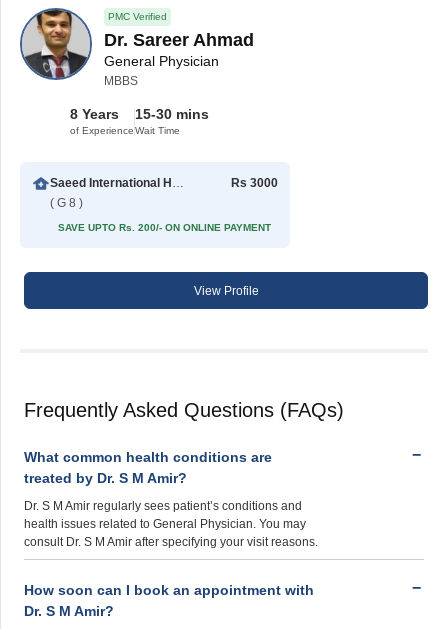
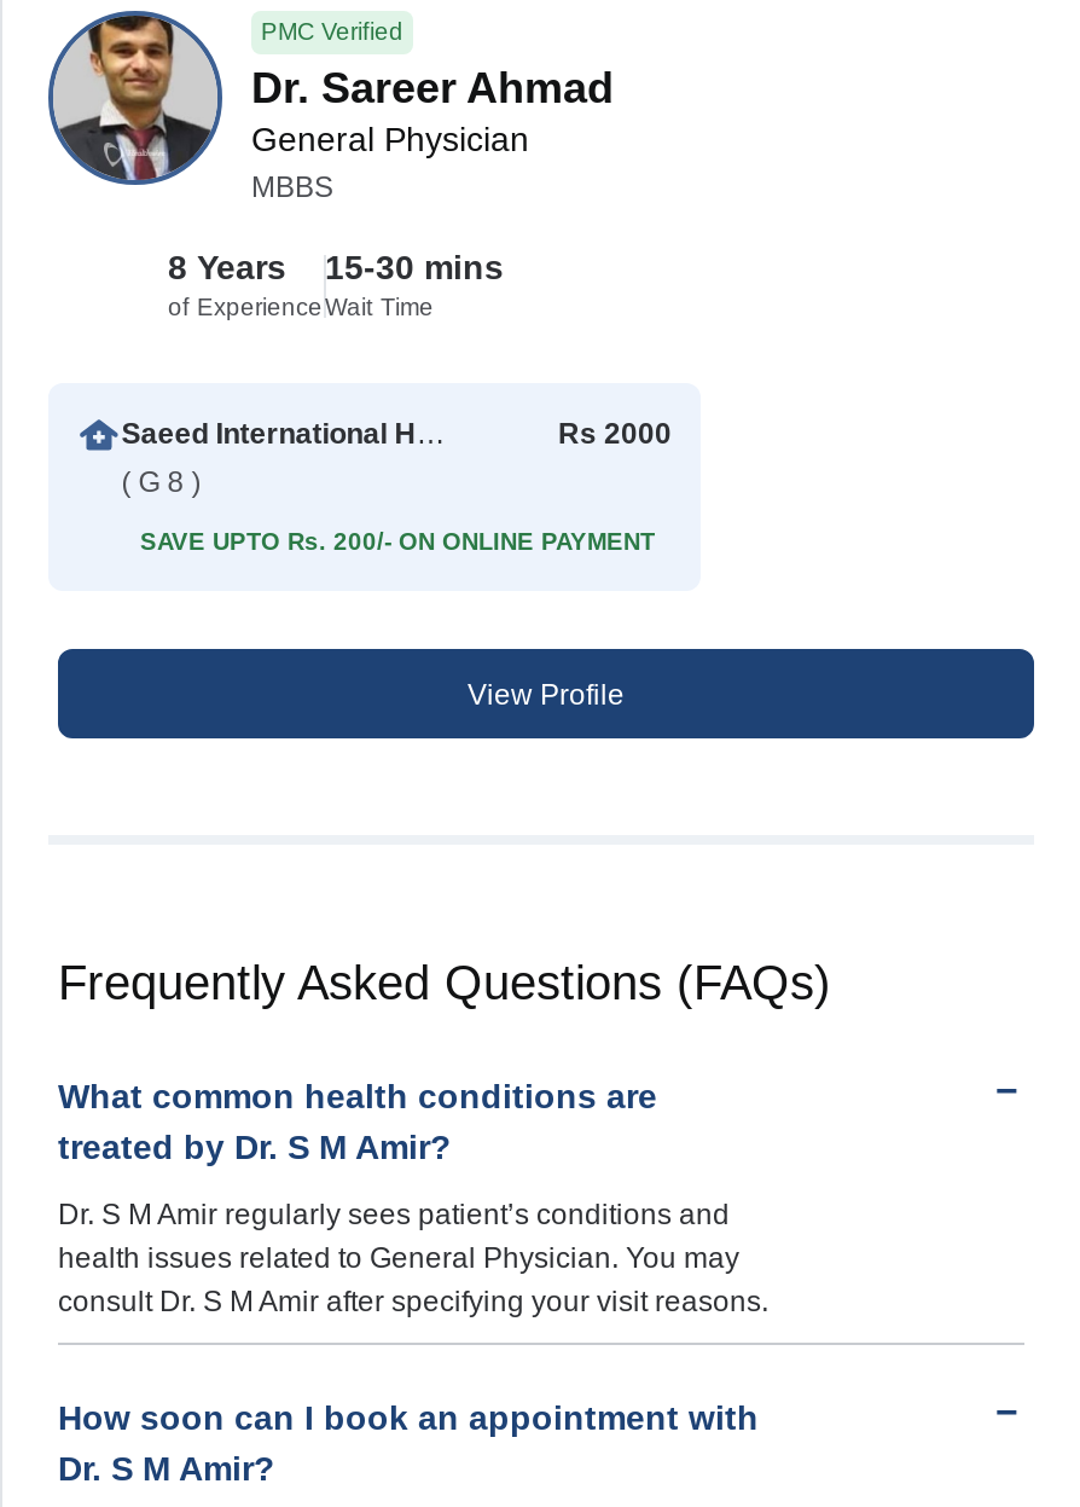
[231,176,278,190] Rs 3000 -> [558,417,672,451] Rs 2000

